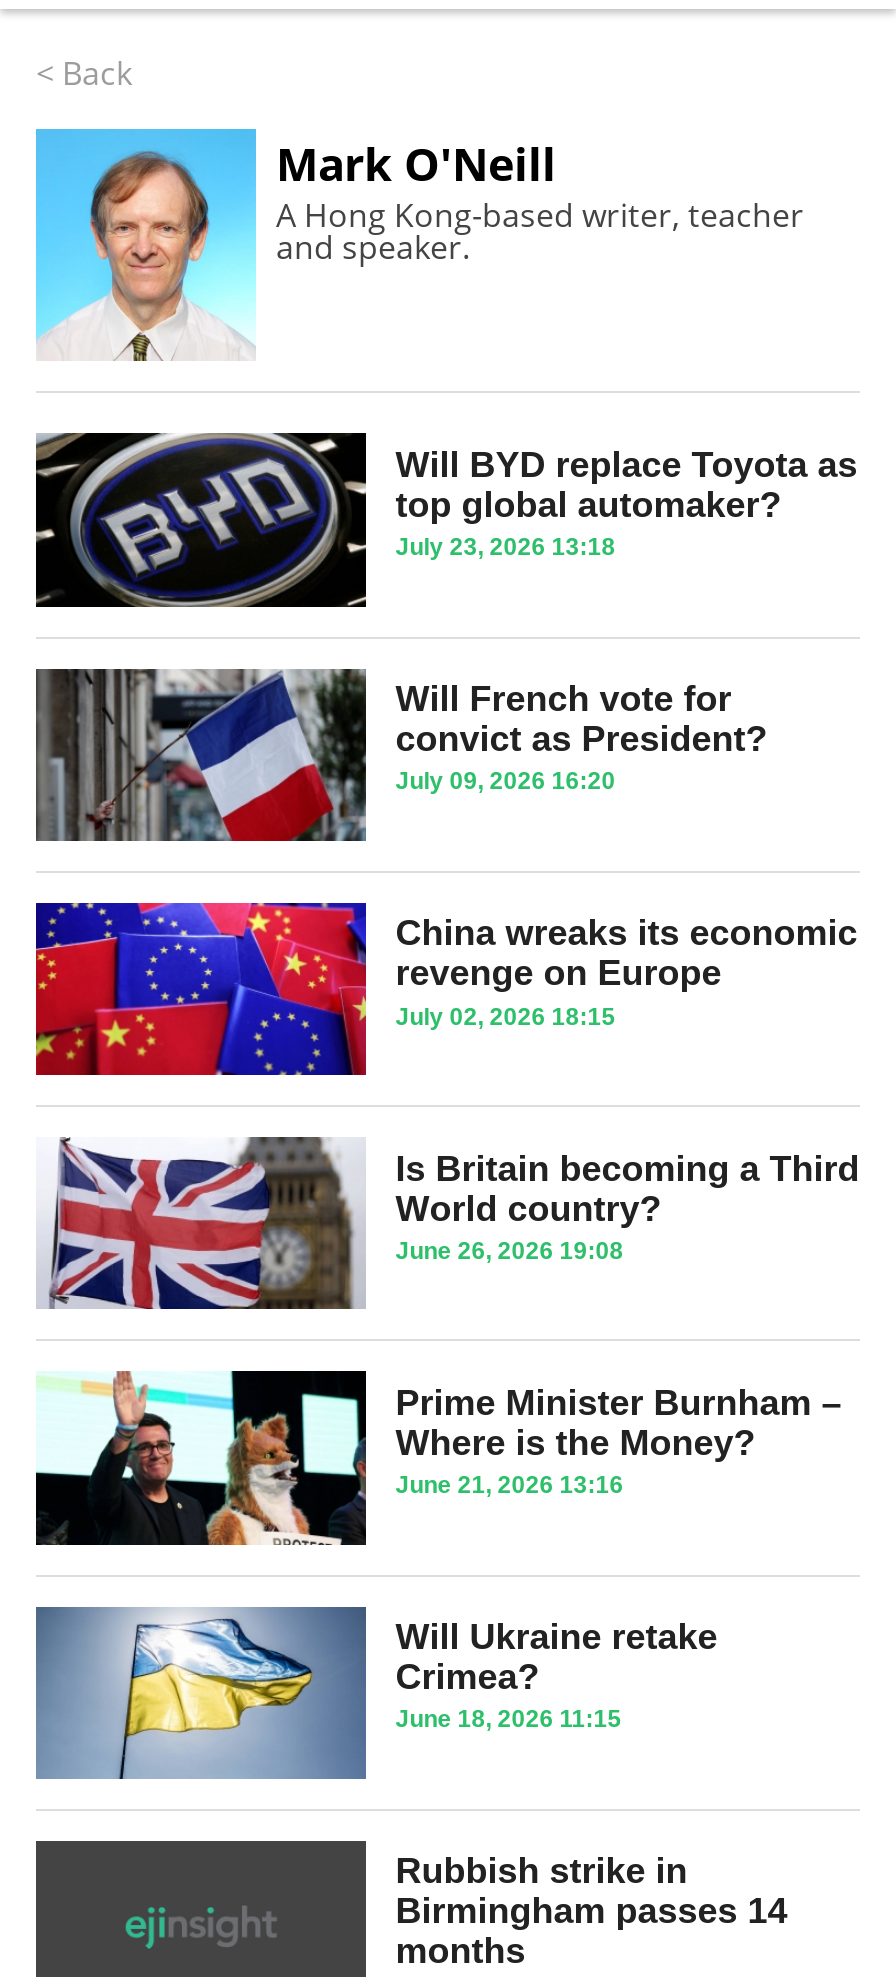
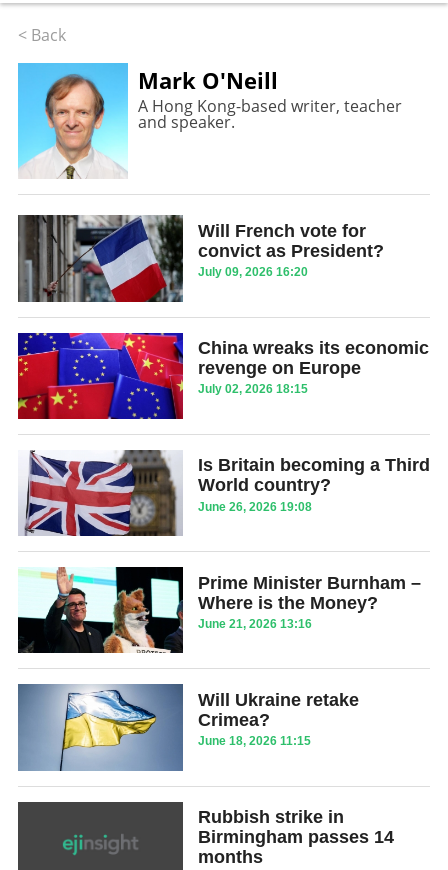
[36,433,858,609] [image] | Will BYD replace Toyota as | top global automaker? | July 23, 2026 13:18 -> none

